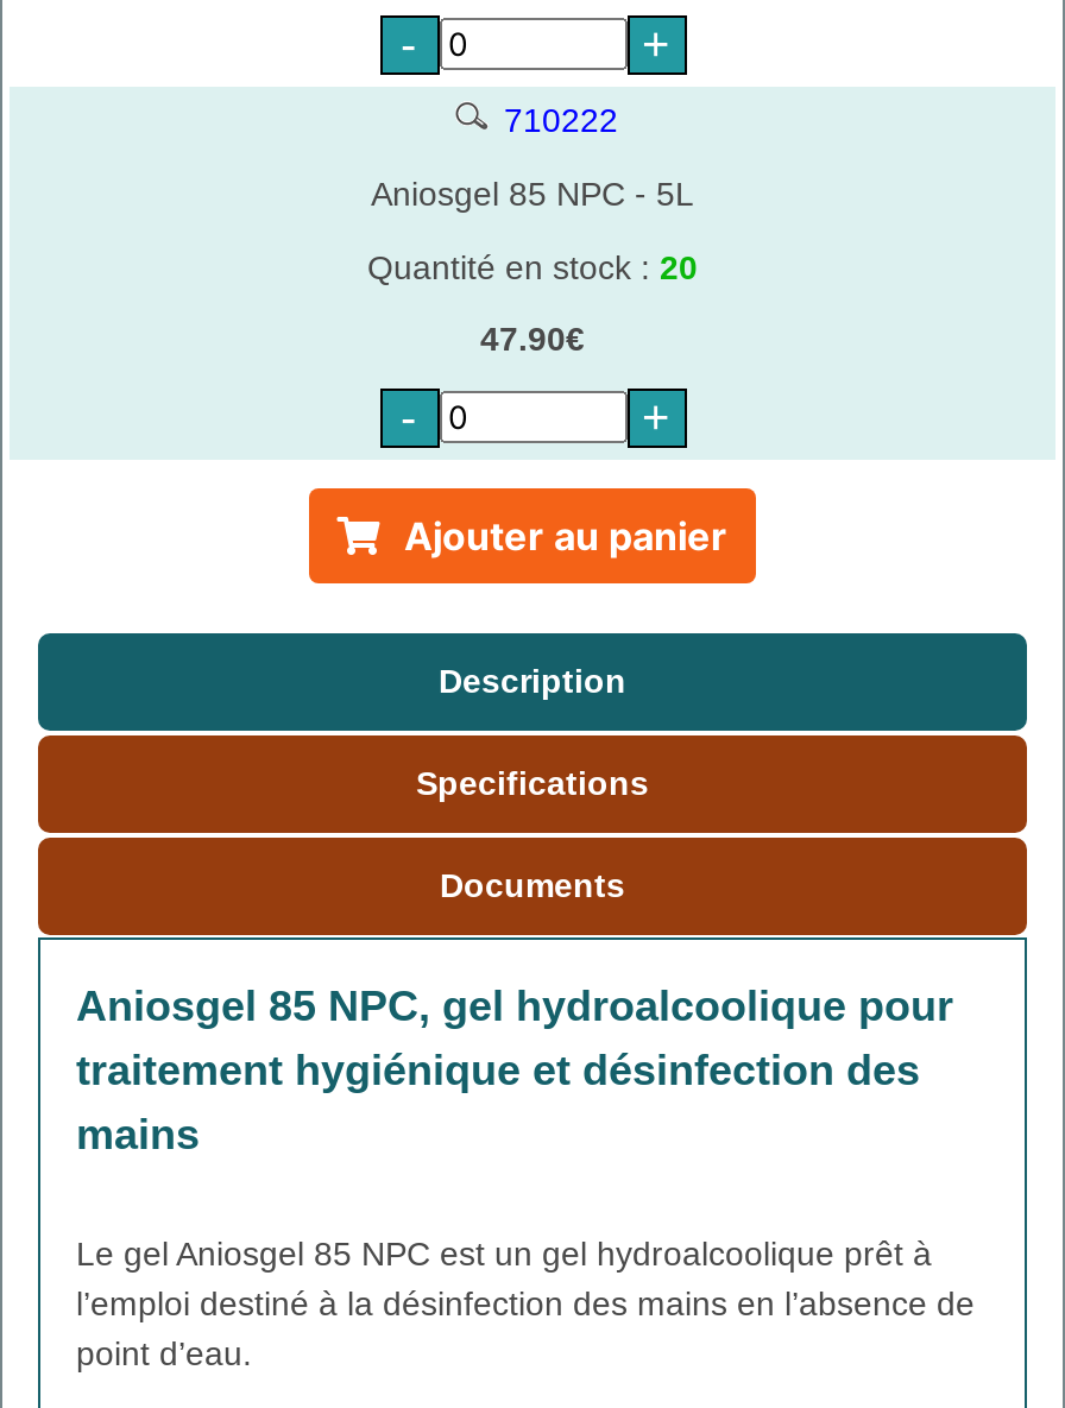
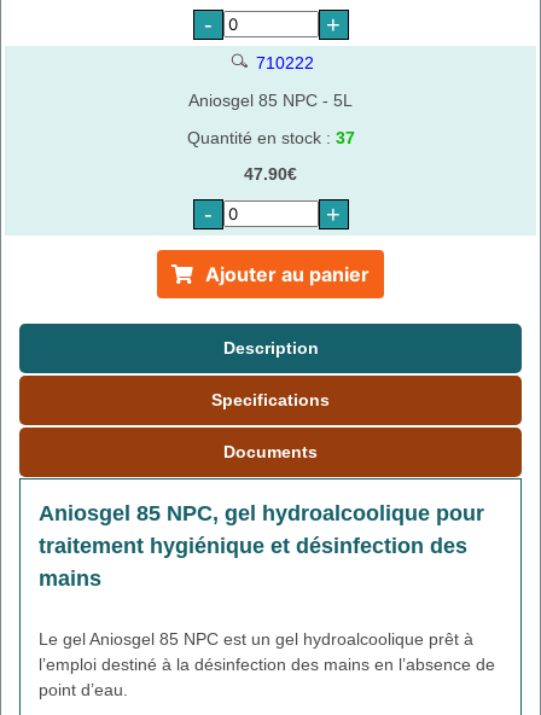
[367,247,698,285] Quantité en stock : 20 -> [187,127,354,147] Quantité en stock : 37

